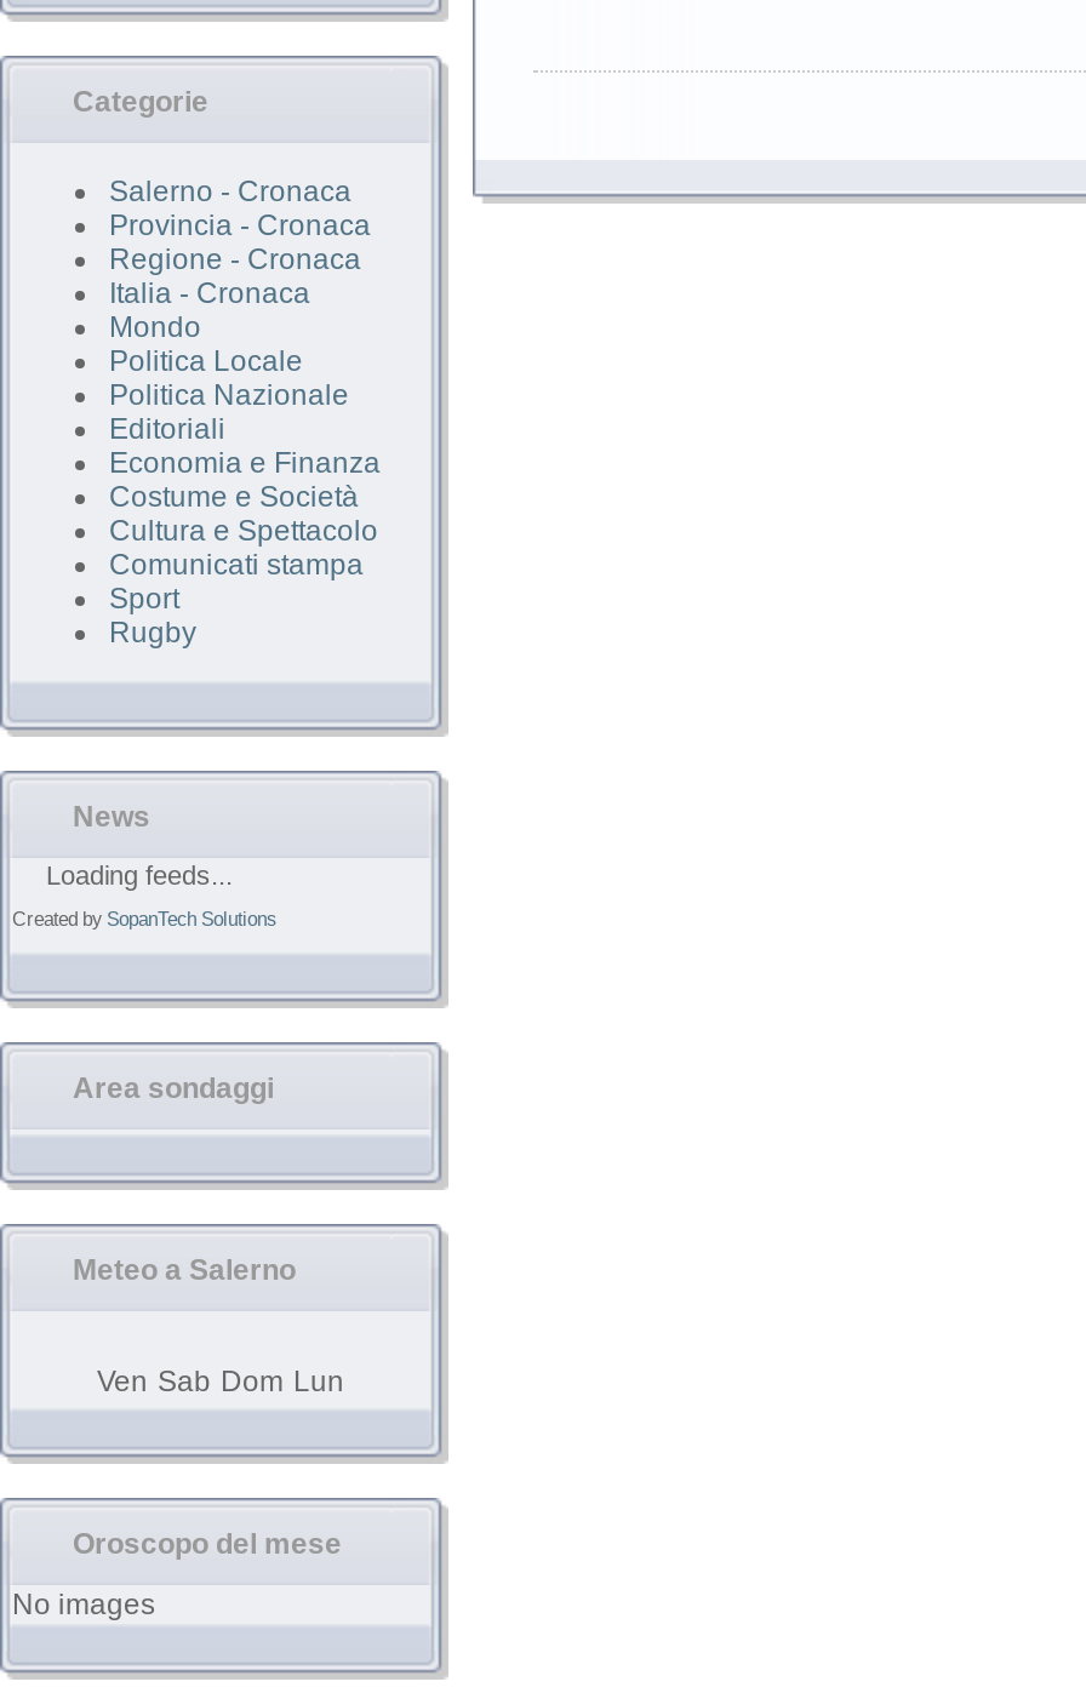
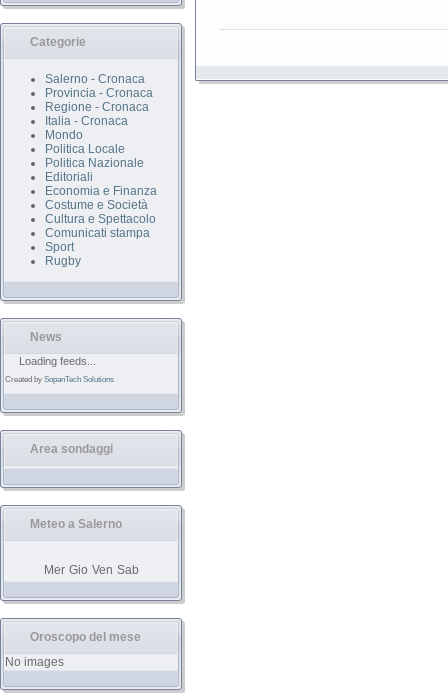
[97,1365,344,1399] Ven Sab Dom Lun -> [43,563,138,577] Mer Gio Ven Sab

